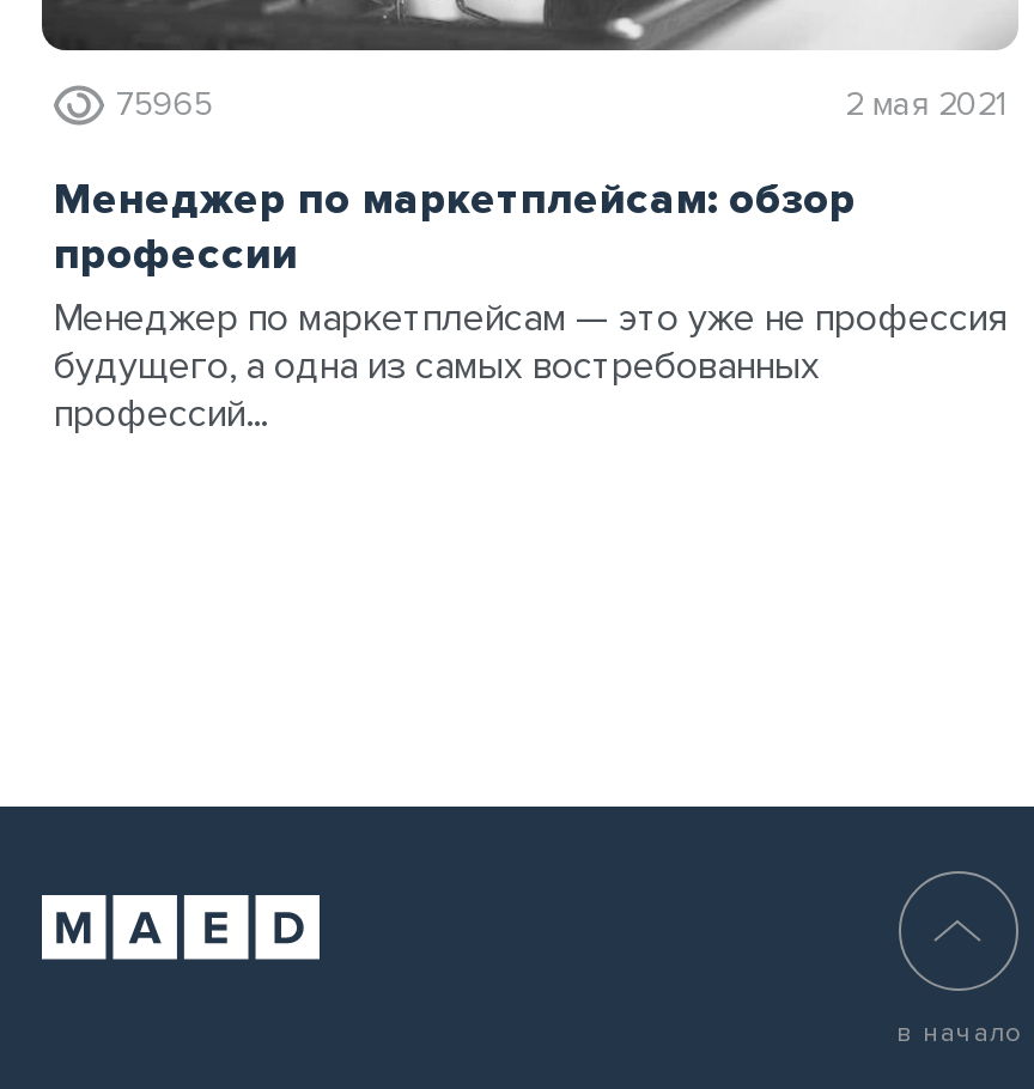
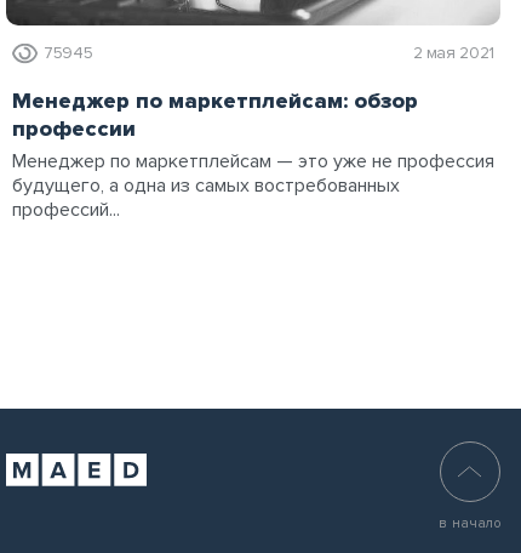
[116,84,212,124] 75965 -> [44,42,92,63] 75945

